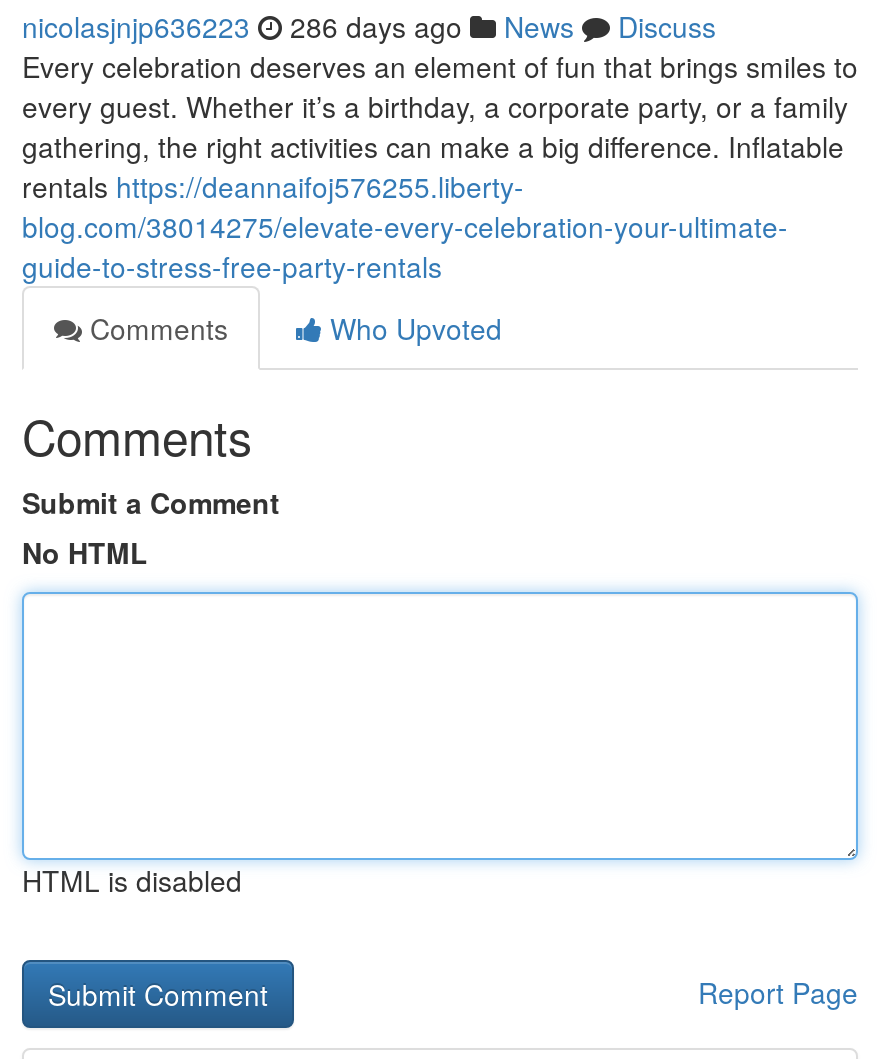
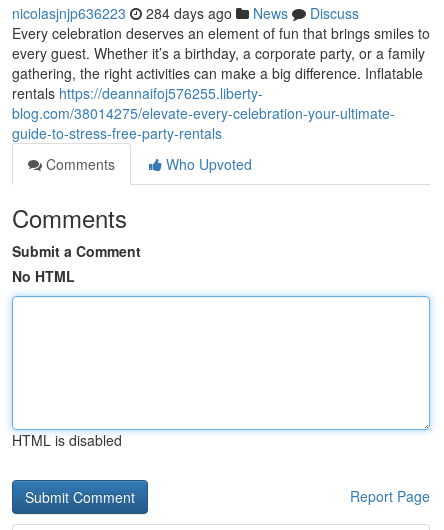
[22,6,716,46] nicolasjnjp636223 286 days ago News Discuss -> [12,3,359,23] nicolasjnjp636223 284 days ago News Discuss

